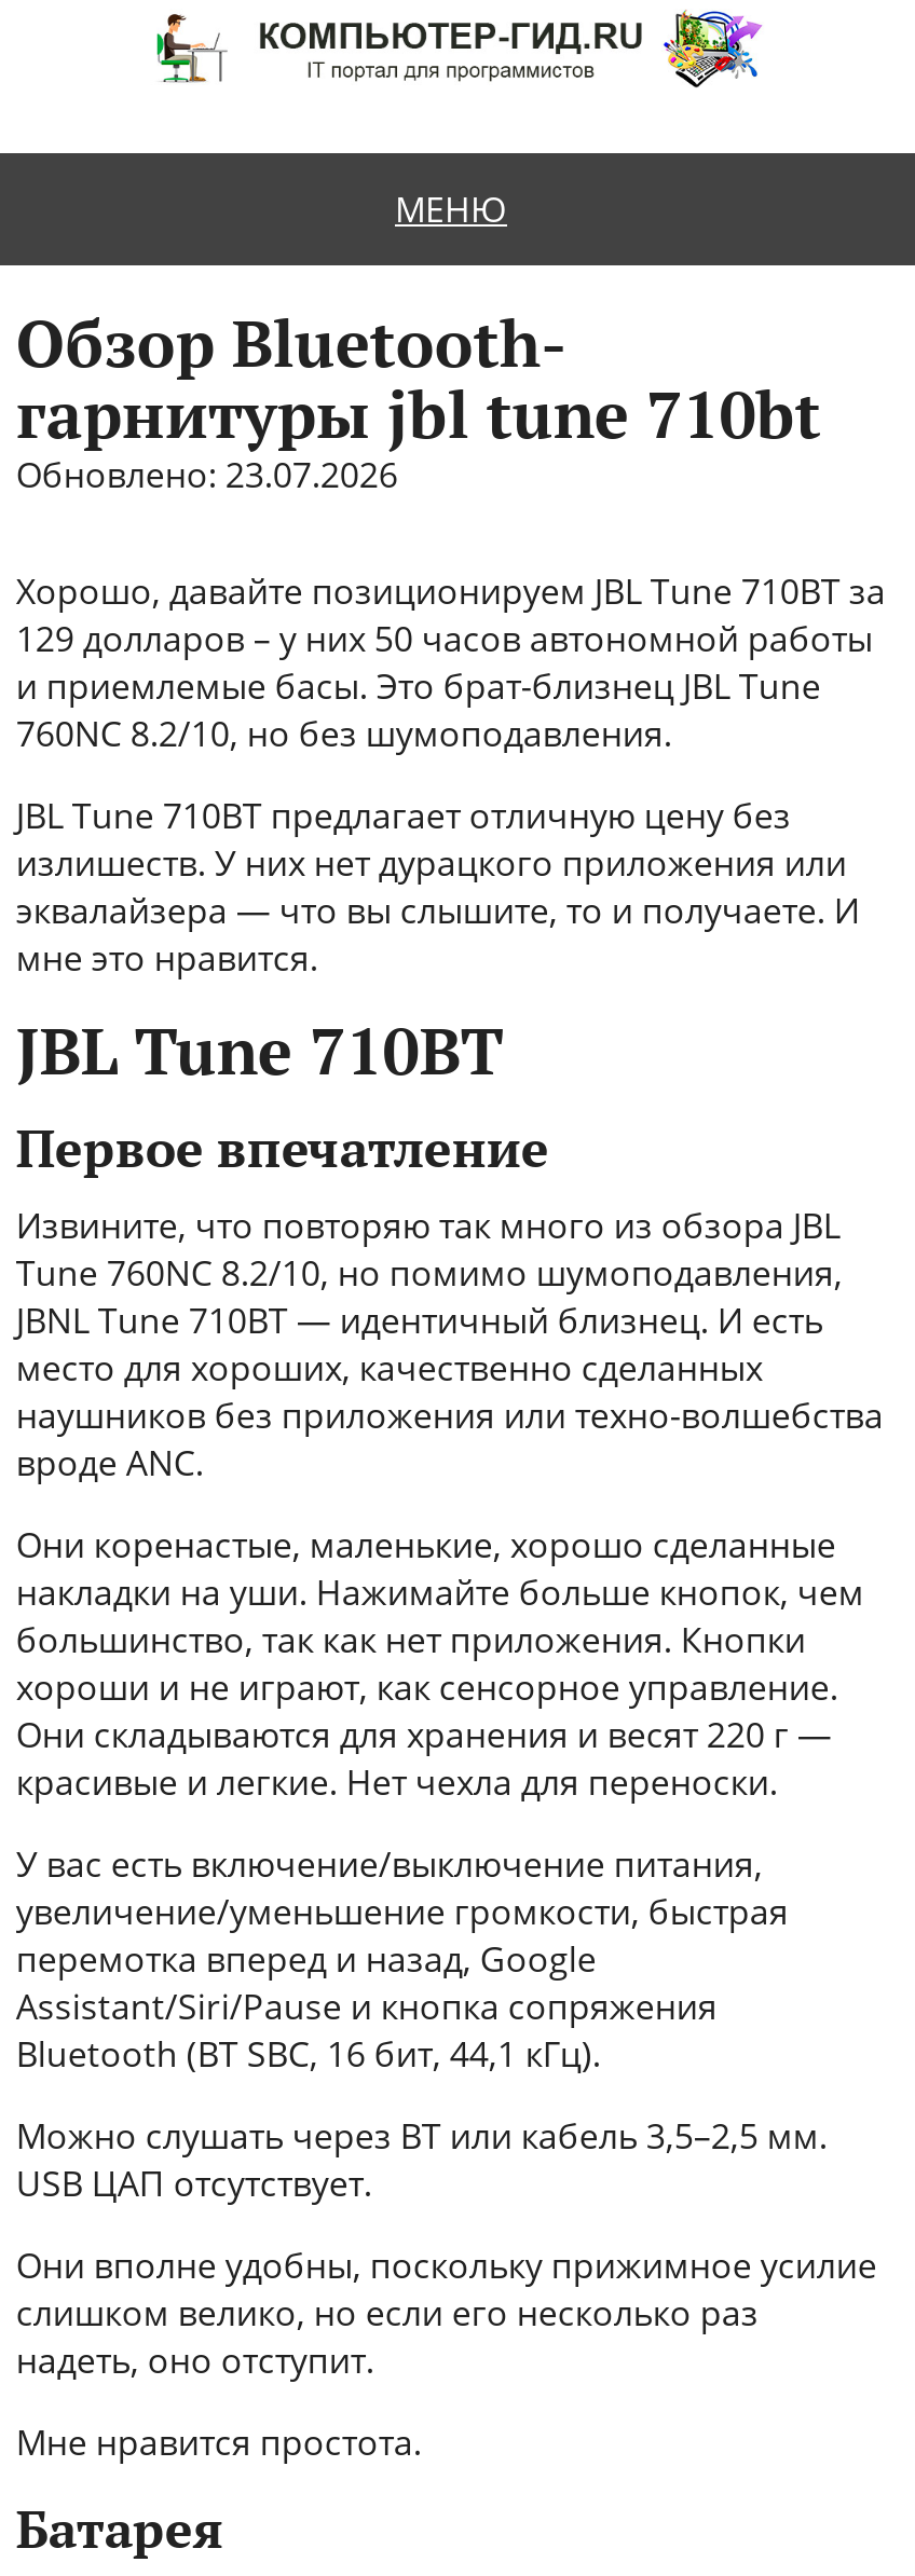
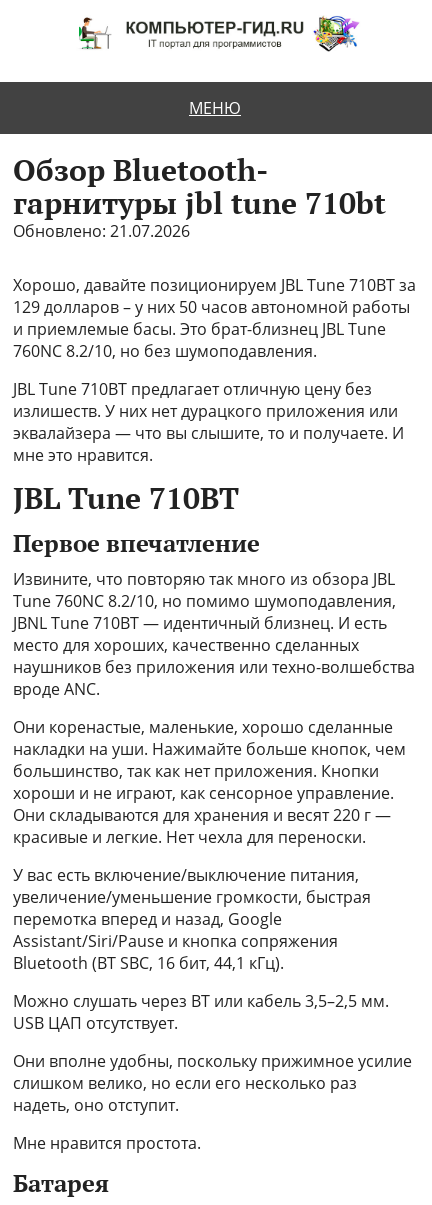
[16,452,398,499] Обновлено: 23.07.2026 -> [13,220,190,242] Обновлено: 21.07.2026

